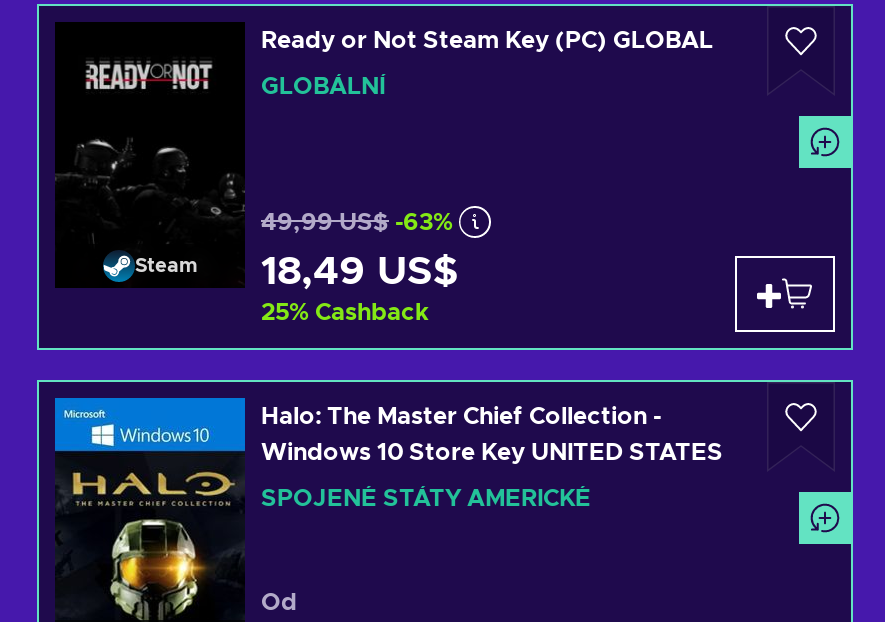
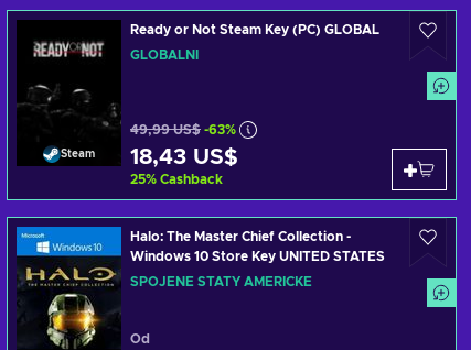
[261,252,459,292] 18,49 US$ -> [130,146,238,168] 18,43 US$

